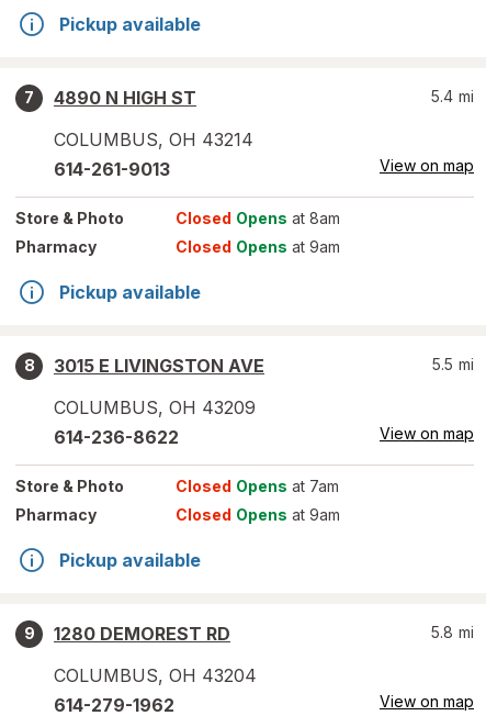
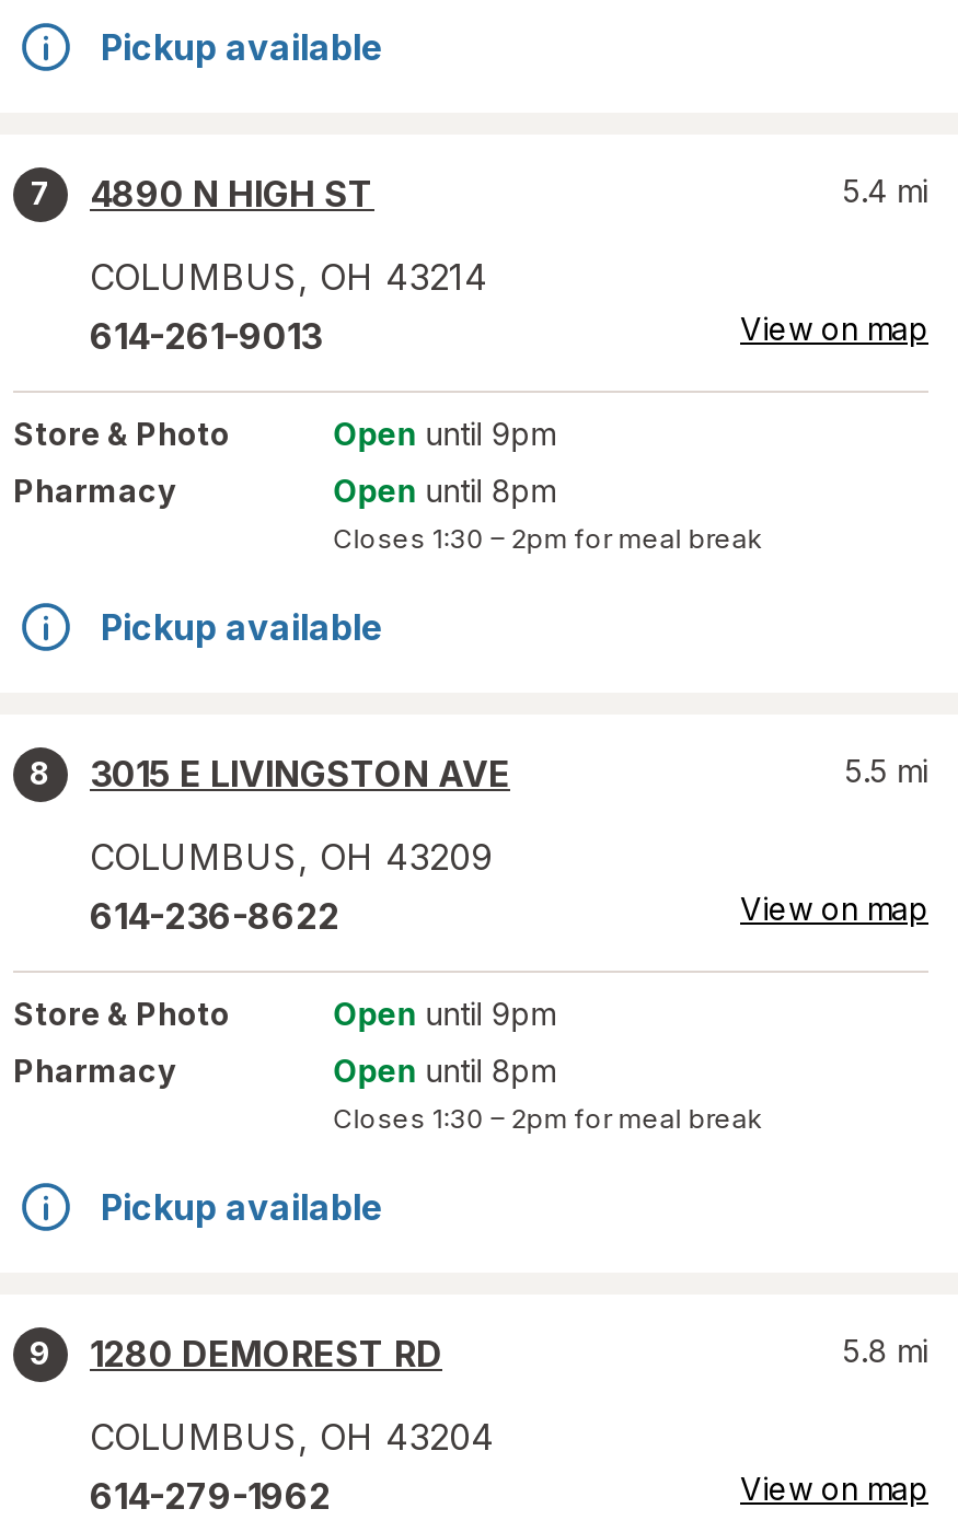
[176,209,340,227] Closed Opens at 8am -> [333,415,555,452] Open until 9pm
[176,237,340,256] Closed Opens at 9am -> [333,472,763,555] Open until 8pm | Closes 1:30 – 2pm for meal break
[176,477,339,495] Closed Opens at 7am -> [333,995,555,1032] Open until 9pm
[176,505,340,524] Closed Opens at 9am -> [333,1052,763,1135] Open until 8pm | Closes 1:30 – 2pm for meal break

